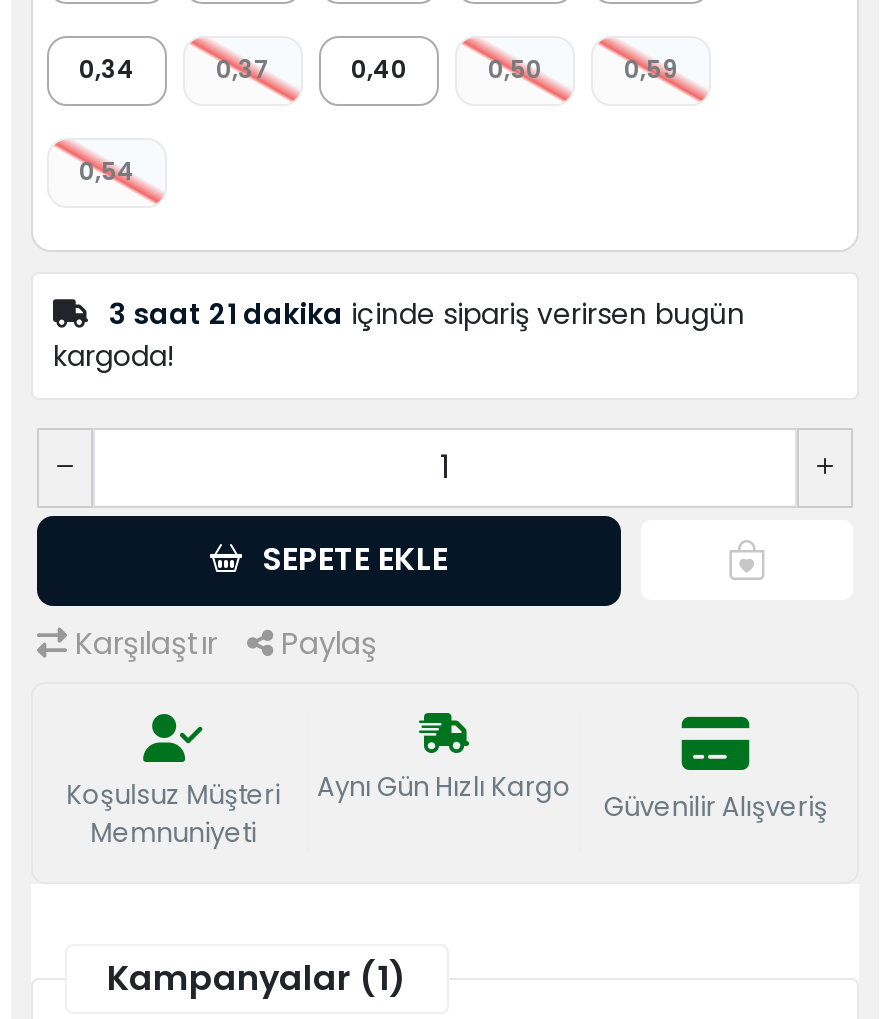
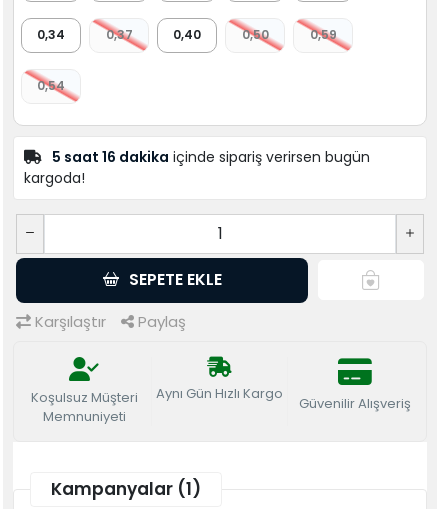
[109,293,745,333] 3 saat 21 dakika içinde sipariş verirsen bugün -> [52,147,370,167] 5 saat 16 dakika içinde sipariş verirsen bugün

